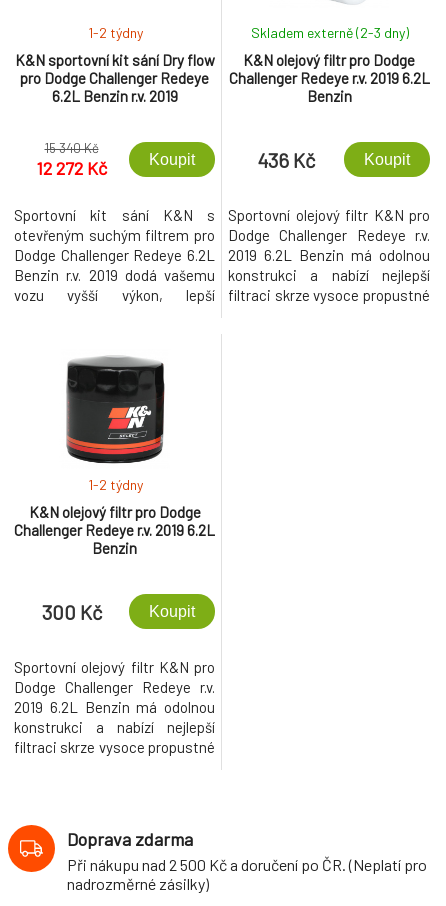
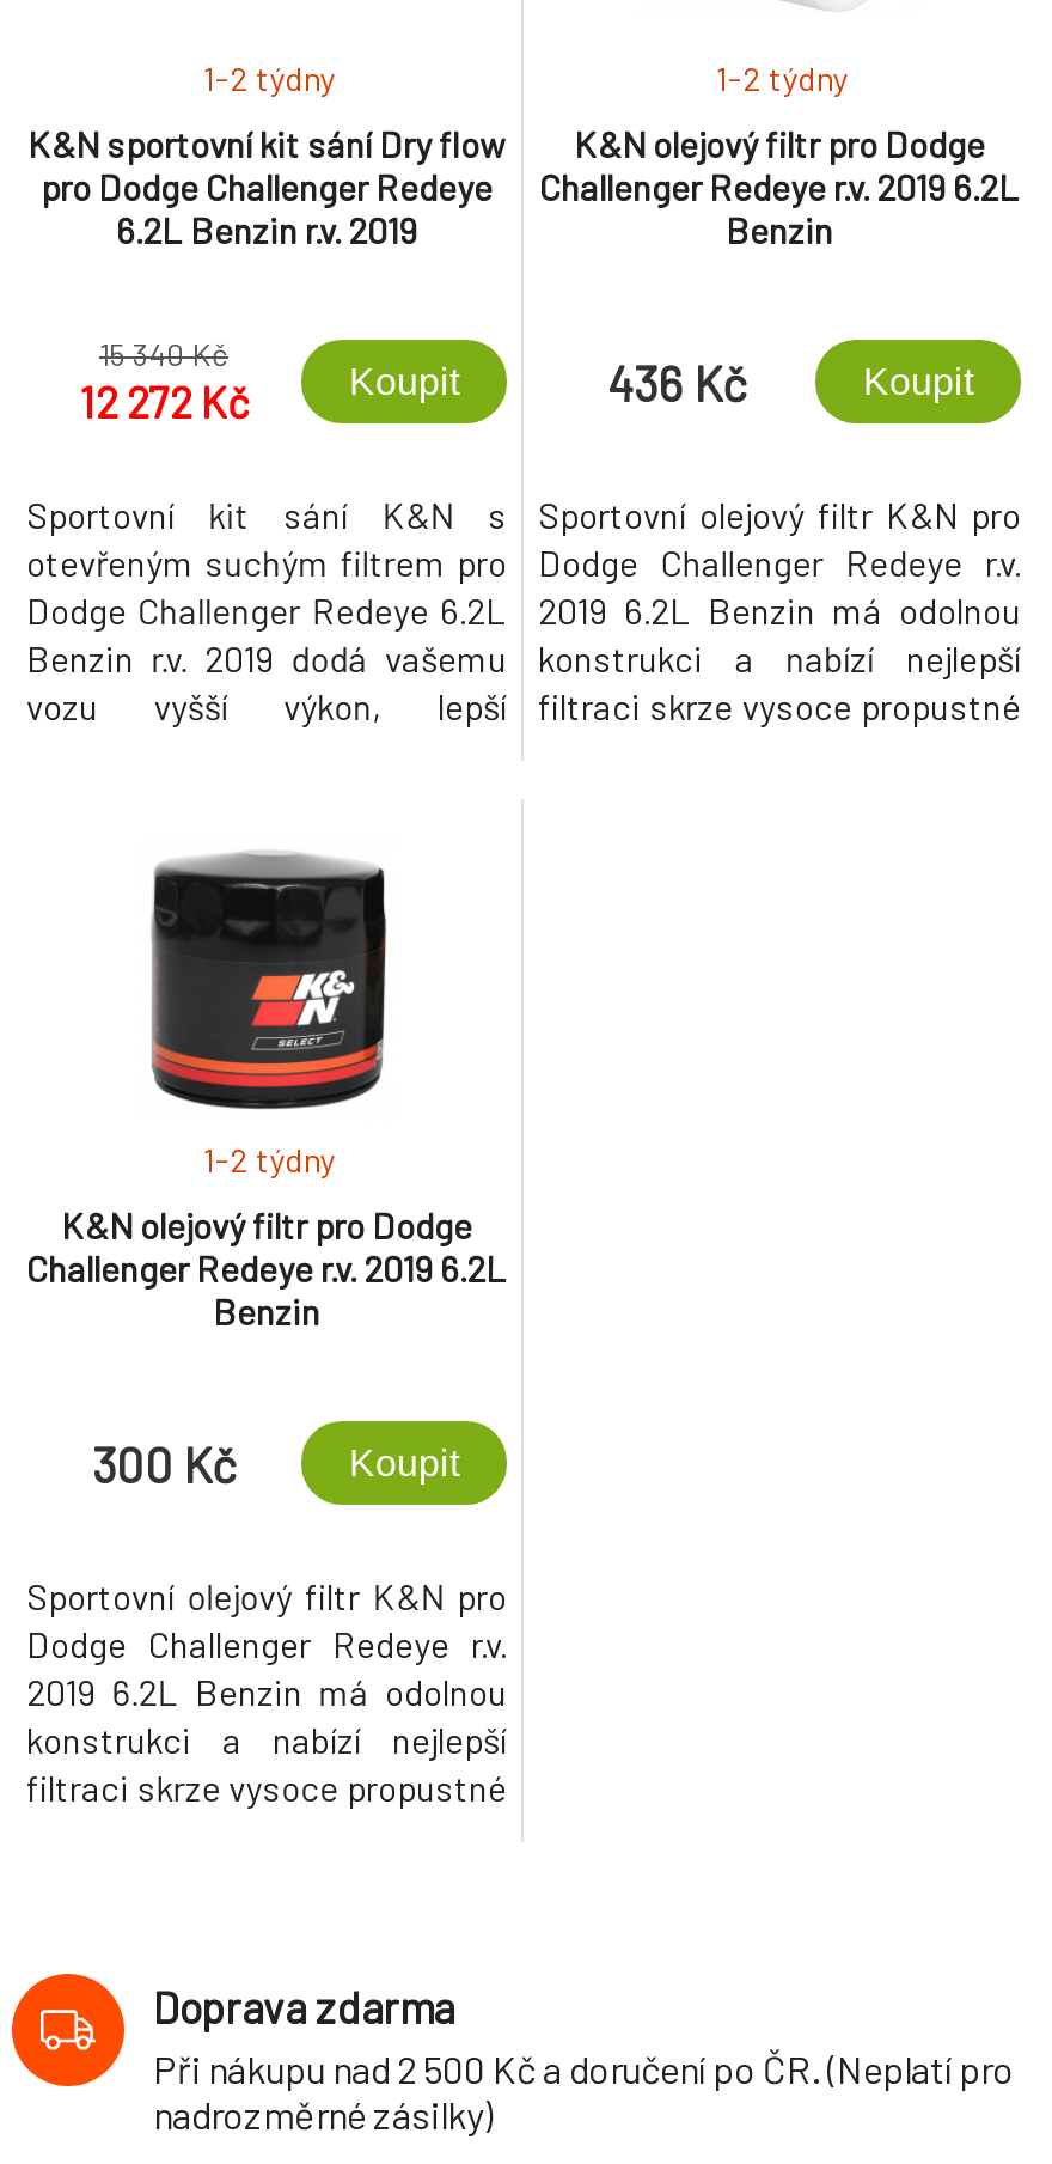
[251,24,409,41] Skladem externě (2-3 dny) -> [716,57,848,98] 1-2 týdny

